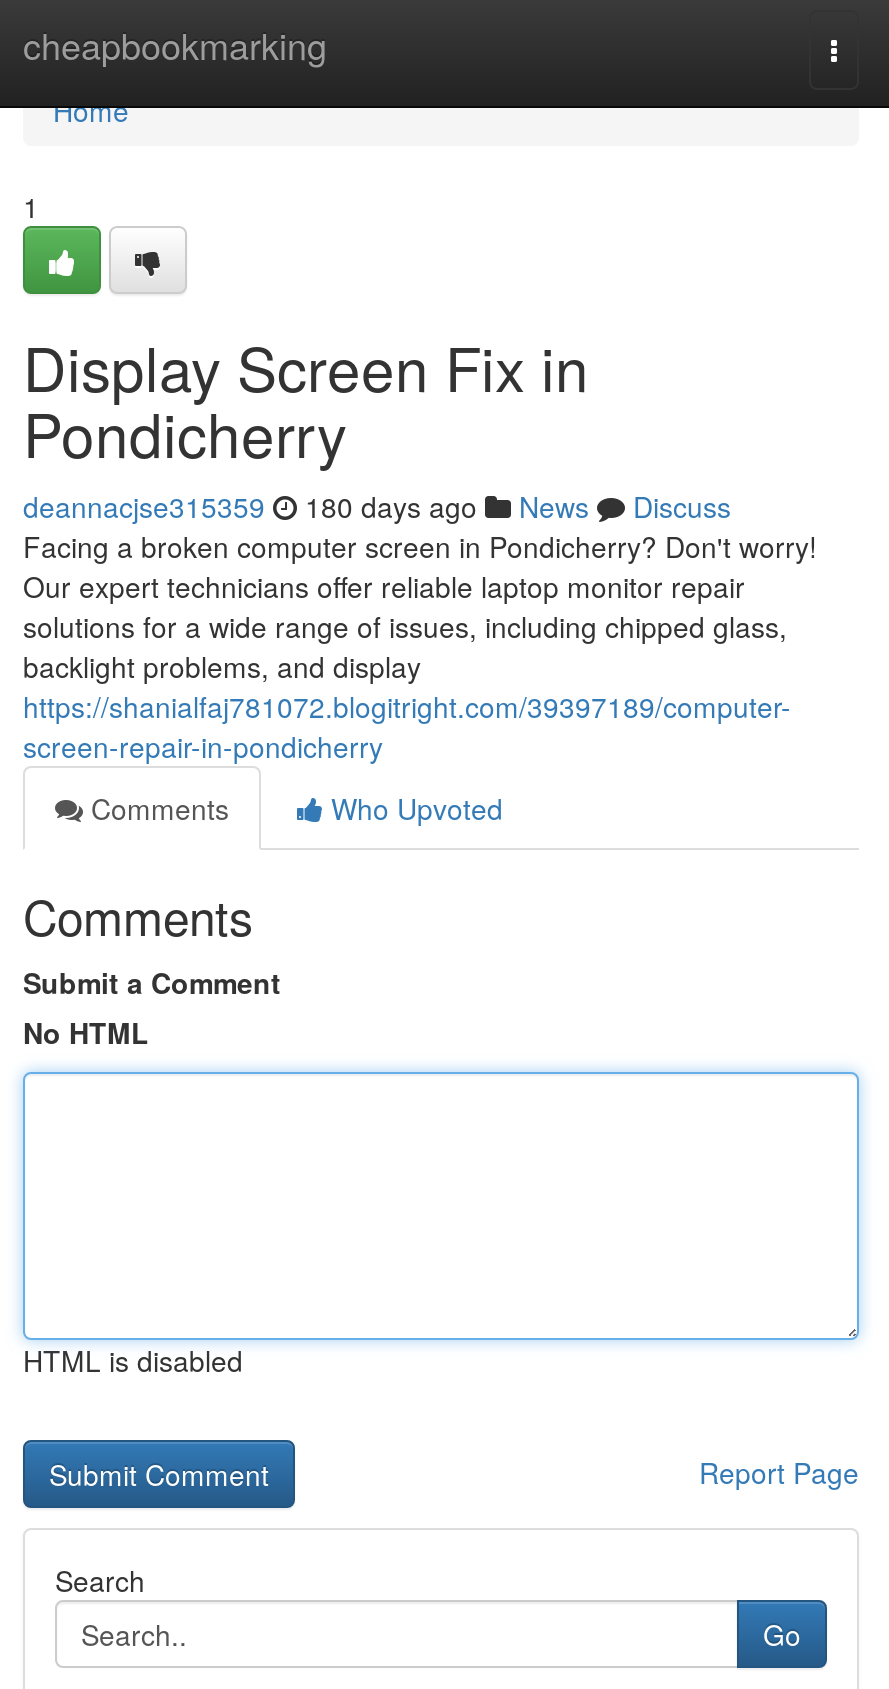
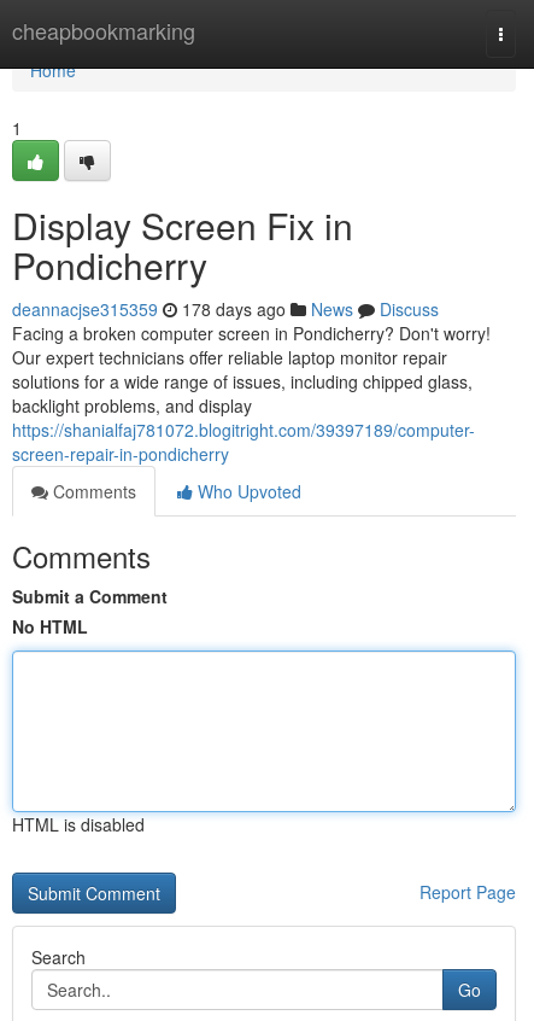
[23,486,731,526] deannacjse315359 180 days ago News Discuss -> [12,297,439,321] deannacjse315359 178 days ago News Discuss

